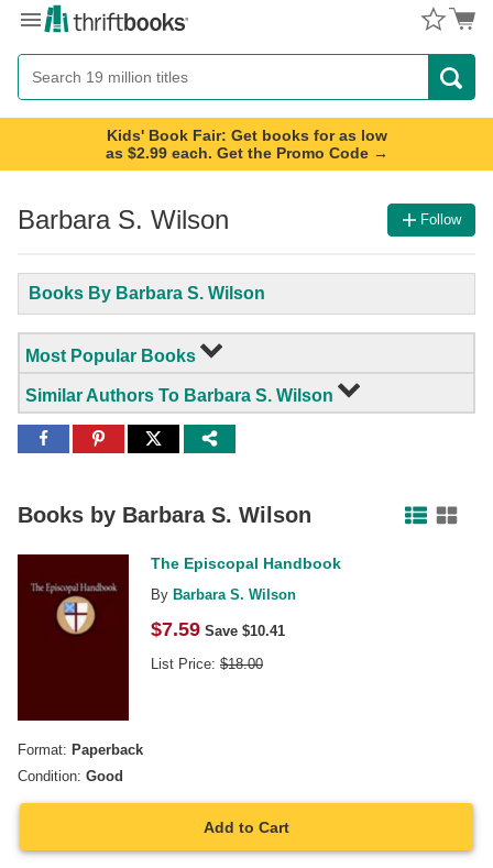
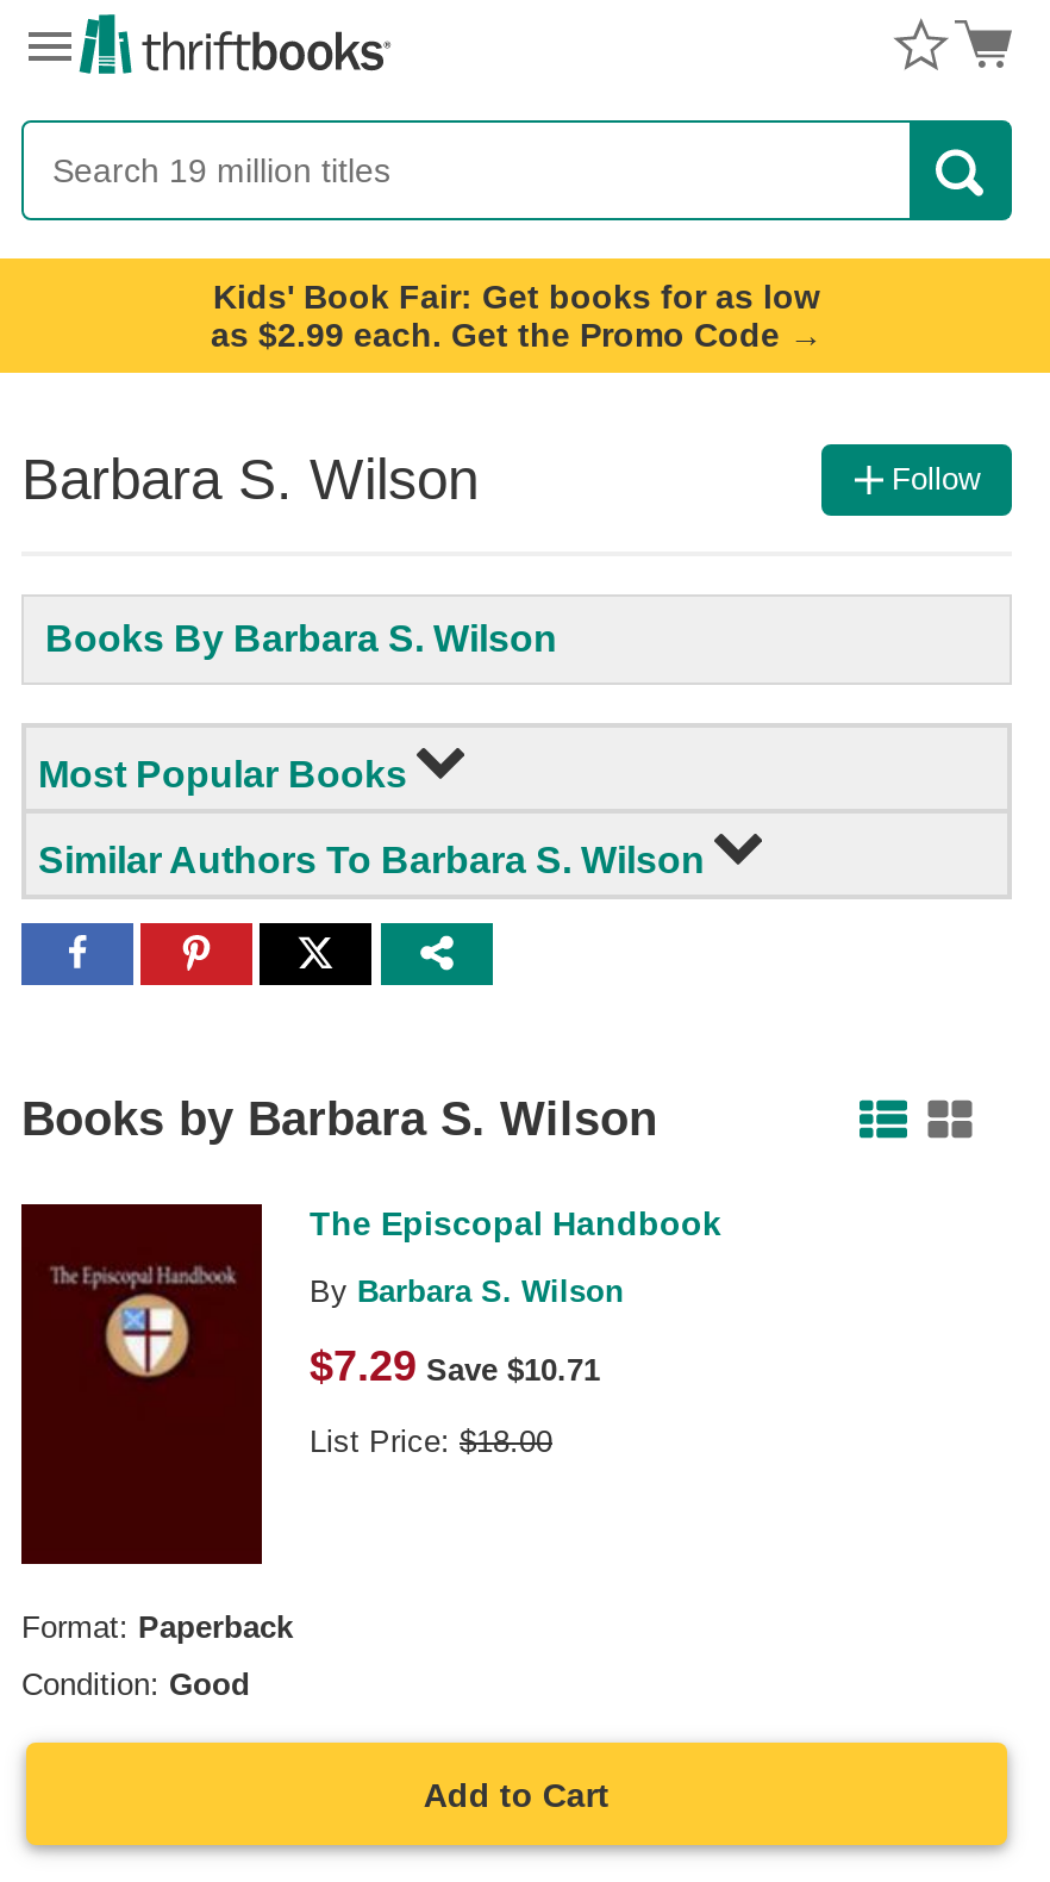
[151,618,285,640] $7.59 Save $10.41 -> [310,1341,600,1389] $7.29 Save $10.71

